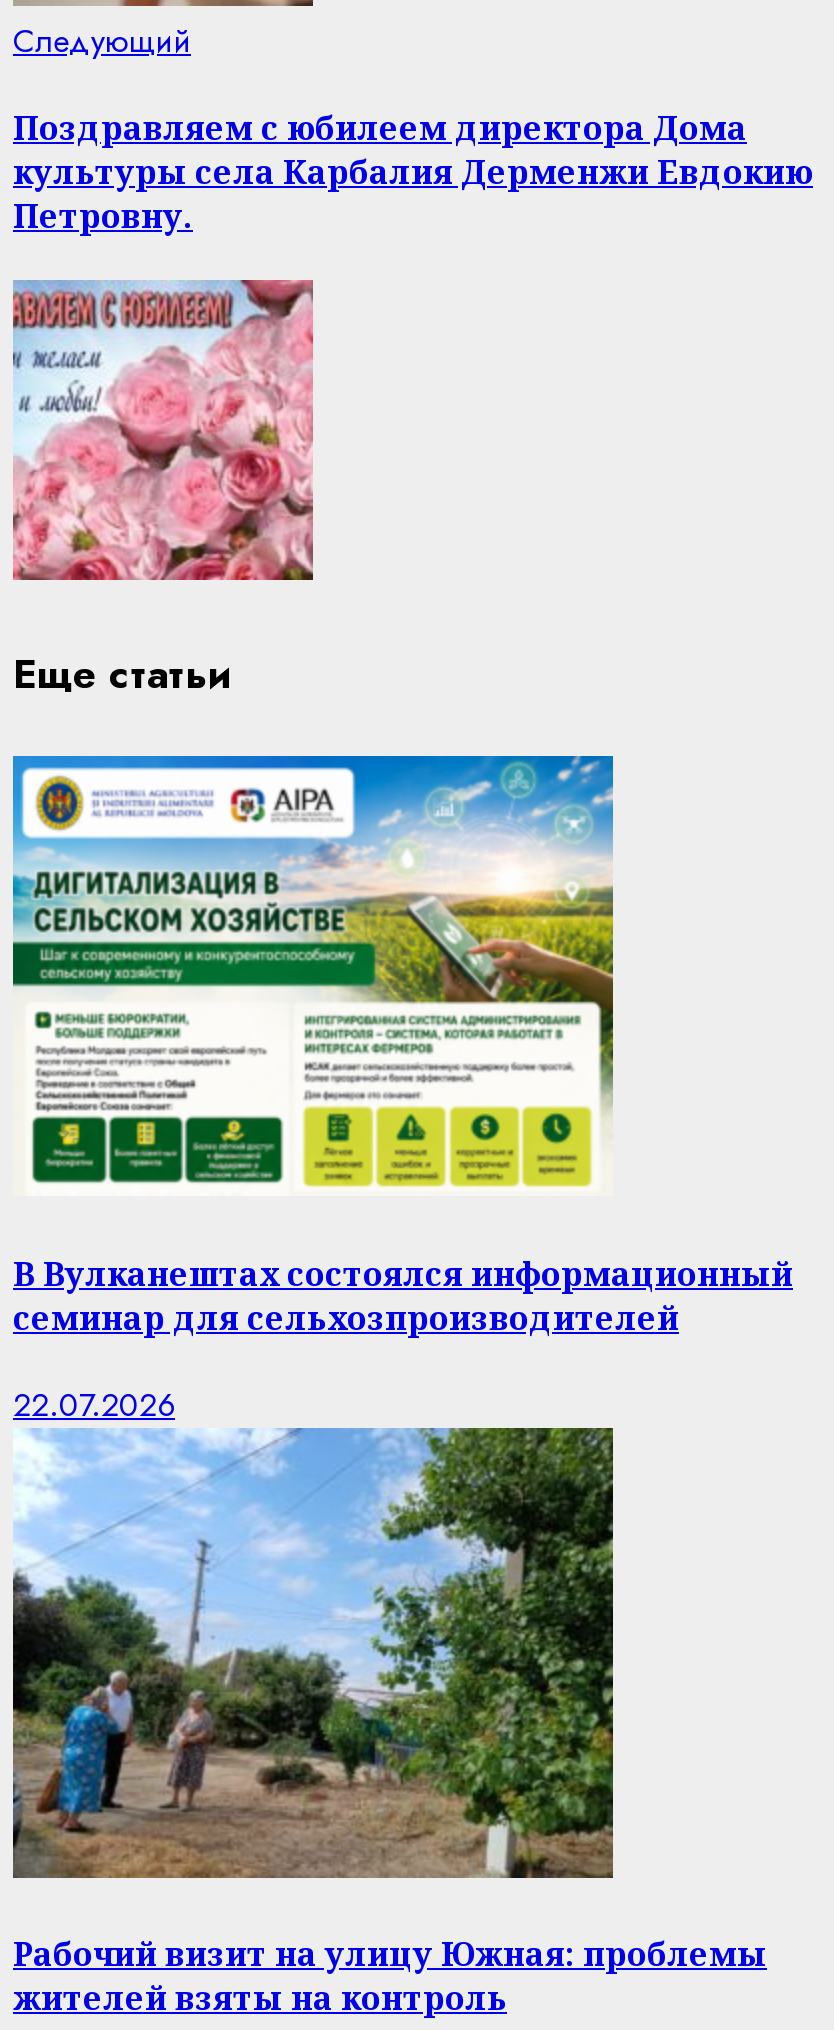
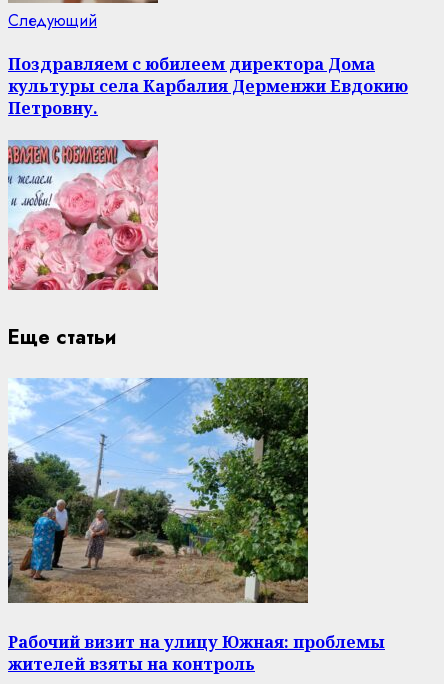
[11,754,793,1428] [image] | В Вулканештах состоялся информационный | семинар для сельхозпроизводителей | 22.07.2026 -> none

